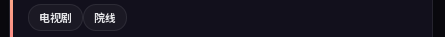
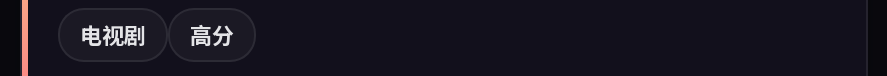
[94,9,116,25] 院线 -> [190,19,234,51] 高分

